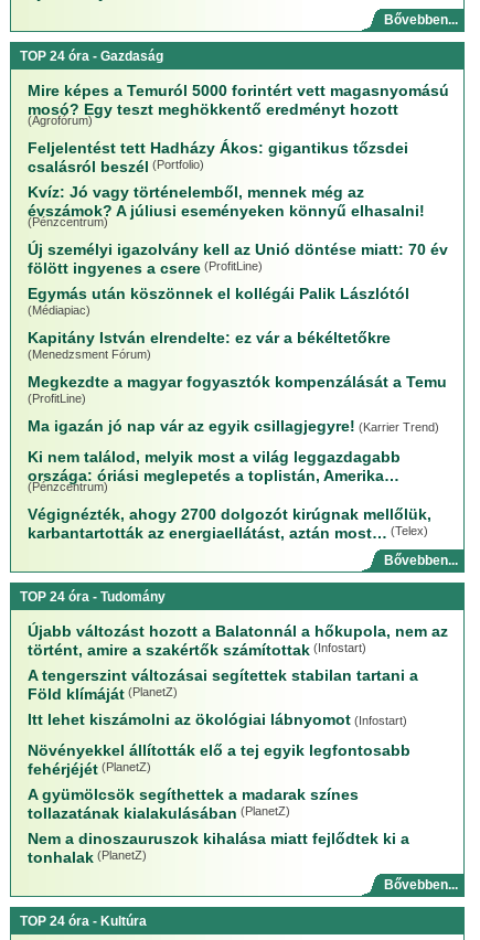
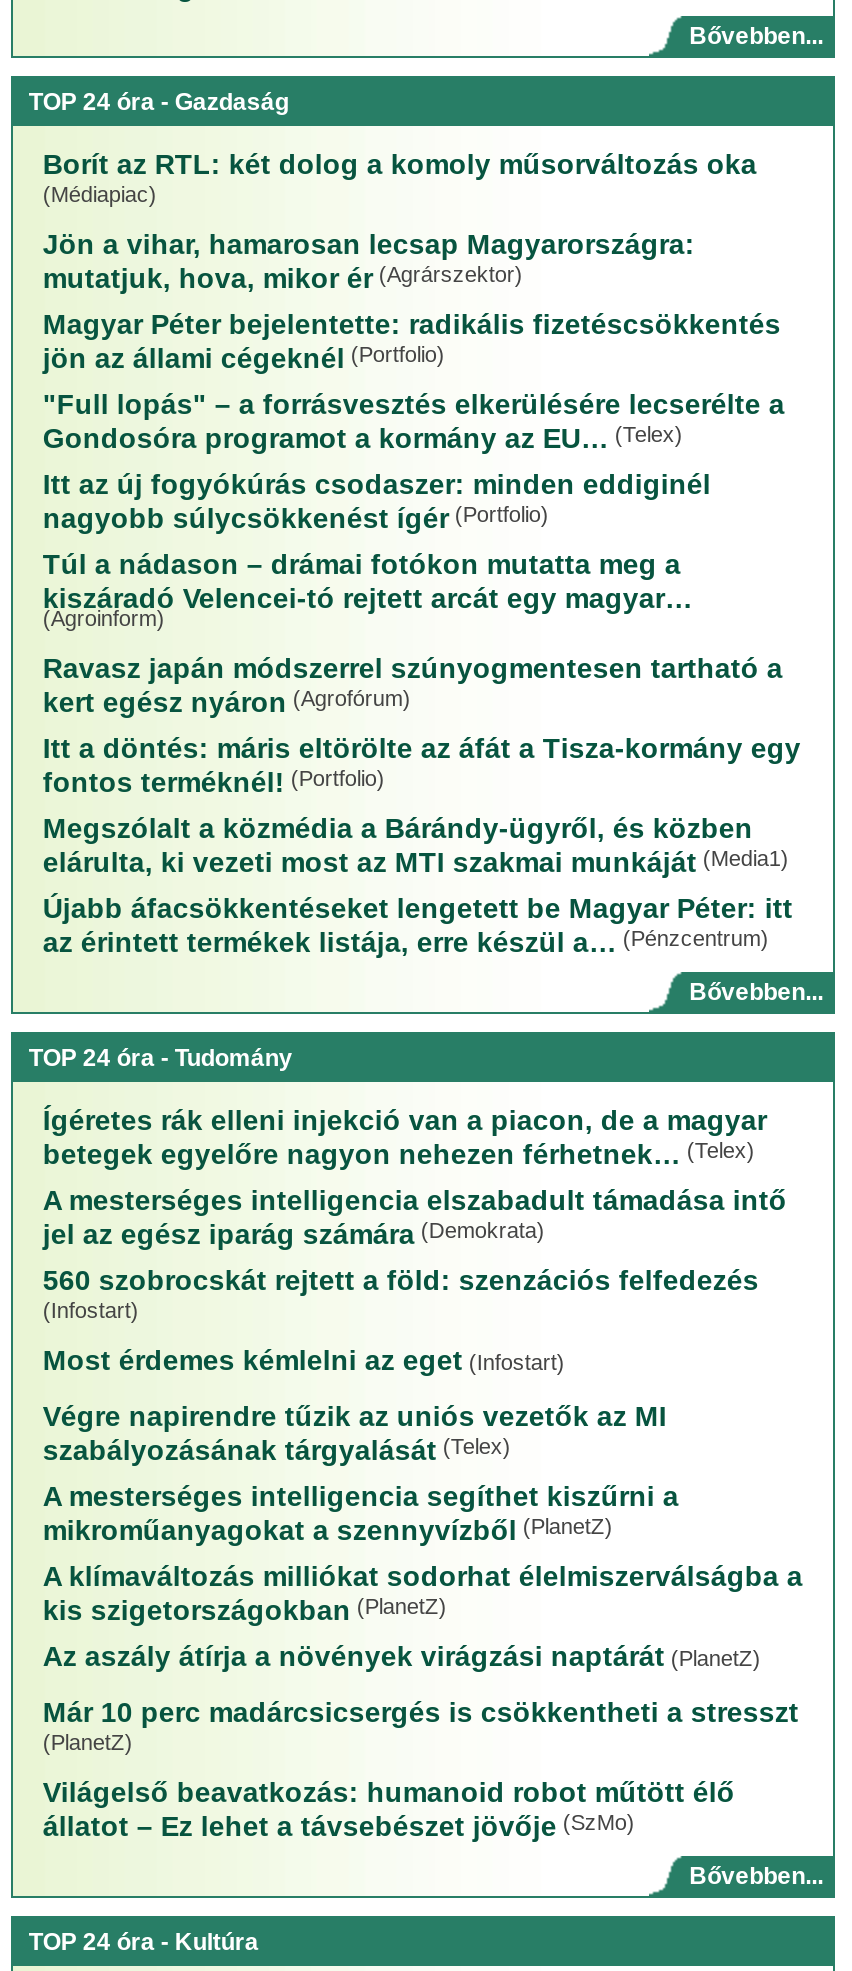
[27,81,449,302] Mire képes a Temuról 5000 forintért vett magasnyomású | mosó? Egy teszt meghökkentő eredményt hozott | (Agrofórum) | Feljelentést tett Hadházy Ákos: gigantikus tőzsdei | csalásról beszél (Portfolio) | Kvíz: Jó vagy történelemből, mennek még az | évszámok? A júliusi eseményeken könnyű elhasalni! | (Pénzcentrum) | Új személyi igazolvány kell az Unió döntése miatt: 70 év | fölött ingyenes a csere (ProfitLine) | Egymás után köszönnek el kollégái Palik Lászlótól -> [43,148,757,180] Borít az RTL: két dolog a komoly műsorváltozás oka
moved [27,303,90,316] -> [43,182,157,206]: (Médiapiac)
[27,329,447,537] Kapitány István elrendelte: ez vár a békéltetőkre | (Menedzsment Fórum) | Megkezdte a magyar fogyasztók kompenzálását a Temu | (ProfitLine) | Ma igazán jó nap vár az egyik csillagjegyre! (Karrier Trend) | Ki nem találod, melyik most a világ leggazdagabb | országa: óriási meglepetés a toplistán, Amerika… | (Pénzcentrum) | Végignézték, ahogy 2700 dolgozót kirúgnak mellőlük, | karbantartották az energiaellátást, aztán most… (Telex) -> [43,228,801,950] Jön a vihar, hamarosan lecsap Magyarországra: | mutatjuk, hova, mikor ér (Agrárszektor) | Magyar Péter bejelentette: radikális fizetéscsökkentés | jön az állami cégeknél (Portfolio) | "Full lopás" – a forrásvesztés elkerülésére lecserélte a | Gondosóra programot a kormány az EU… (Telex) | Itt az új fogyókúrás csodaszer: minden eddiginél | nagyobb súlycsökkenést ígér (Portfolio) | Túl a nádason – drámai fotókon mutatta meg a | kiszáradó Velencei-tó rejtett arcát egy magyar… | (Agroinform) | Ravasz japán módszerrel szúnyogmentesen tartható a | kert egész nyáron (Agrofórum) | Itt a döntés: máris eltörölte az áfát a Tisza-kormány egy | fontos terméknél! (Portfolio) | Megszólalt a közmédia a Bárándy-ügyről, és közben | elárulta, ki vezeti most az MTI szakmai munkáját (Media1) | Újabb áfacsökkentéseket lengetett be Magyar Péter: itt | az érintett termékek listája, erre készül a… (Pénzcentrum)
[27,622,448,861] Újabb változást hozott a Balatonnál a hőkupola, nem az | történt, amire a szakértők számítottak (Infostart) | A tengerszint változásai segítettek stabilan tartani a | Föld klímáját (PlanetZ) | Itt lehet kiszámolni az ökológiai lábnyomot (Infostart) | Növényekkel állították elő a tej egyik legfontosabb | fehérjéjét (PlanetZ) | A gyümölcsök segíthettek a madarak színes | tollazatának kialakulásában (PlanetZ) | Nem a dinoszauruszok kihalása miatt fejlődtek ki a | tonhalak (PlanetZ) -> [43,1104,803,1834] Ígéretes rák elleni injekció van a piacon, de a magyar | betegek egyelőre nagyon nehezen férhetnek… (Telex) | A mesterséges intelligencia elszabadult támadása intő | jel az egész iparág számára (Demokrata) | 560 szobrocskát rejtett a föld: szenzációs felfedezés | (Infostart) | Most érdemes kémlelni az eget (Infostart) | Végre napirendre tűzik az uniós vezetők az MI | szabályozásának tárgyalását (Telex) | A mesterséges intelligencia segíthet kiszűrni a | mikroműanyagokat a szennyvízből (PlanetZ) | A klímaváltozás milliókat sodorhat élelmiszerválságba a | kis szigetországokban (PlanetZ) | Az aszály átírja a növények virágzási naptárát (PlanetZ) | Már 10 perc madárcsicsergés is csökkentheti a stresszt | (PlanetZ) | Világelső beavatkozás: humanoid robot műtött élő | állatot – Ez lehet a távsebészet jövője (SzMo)

